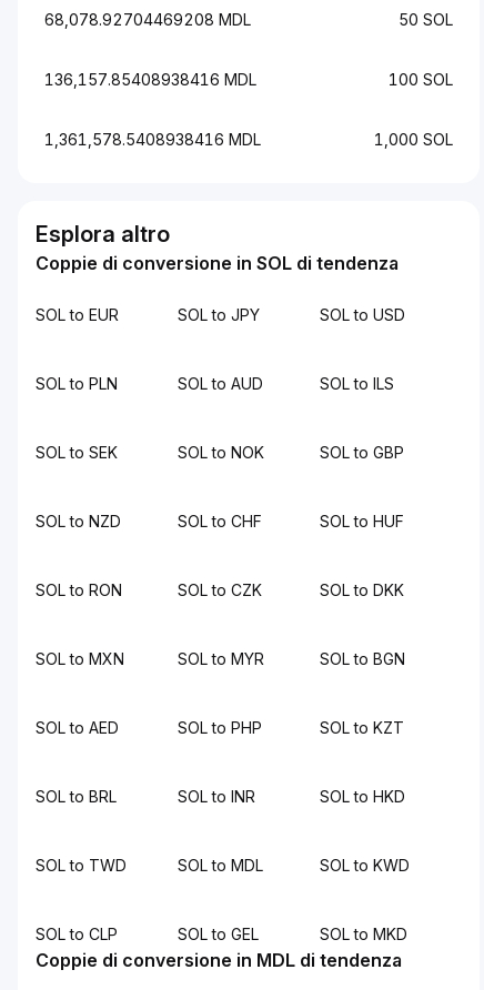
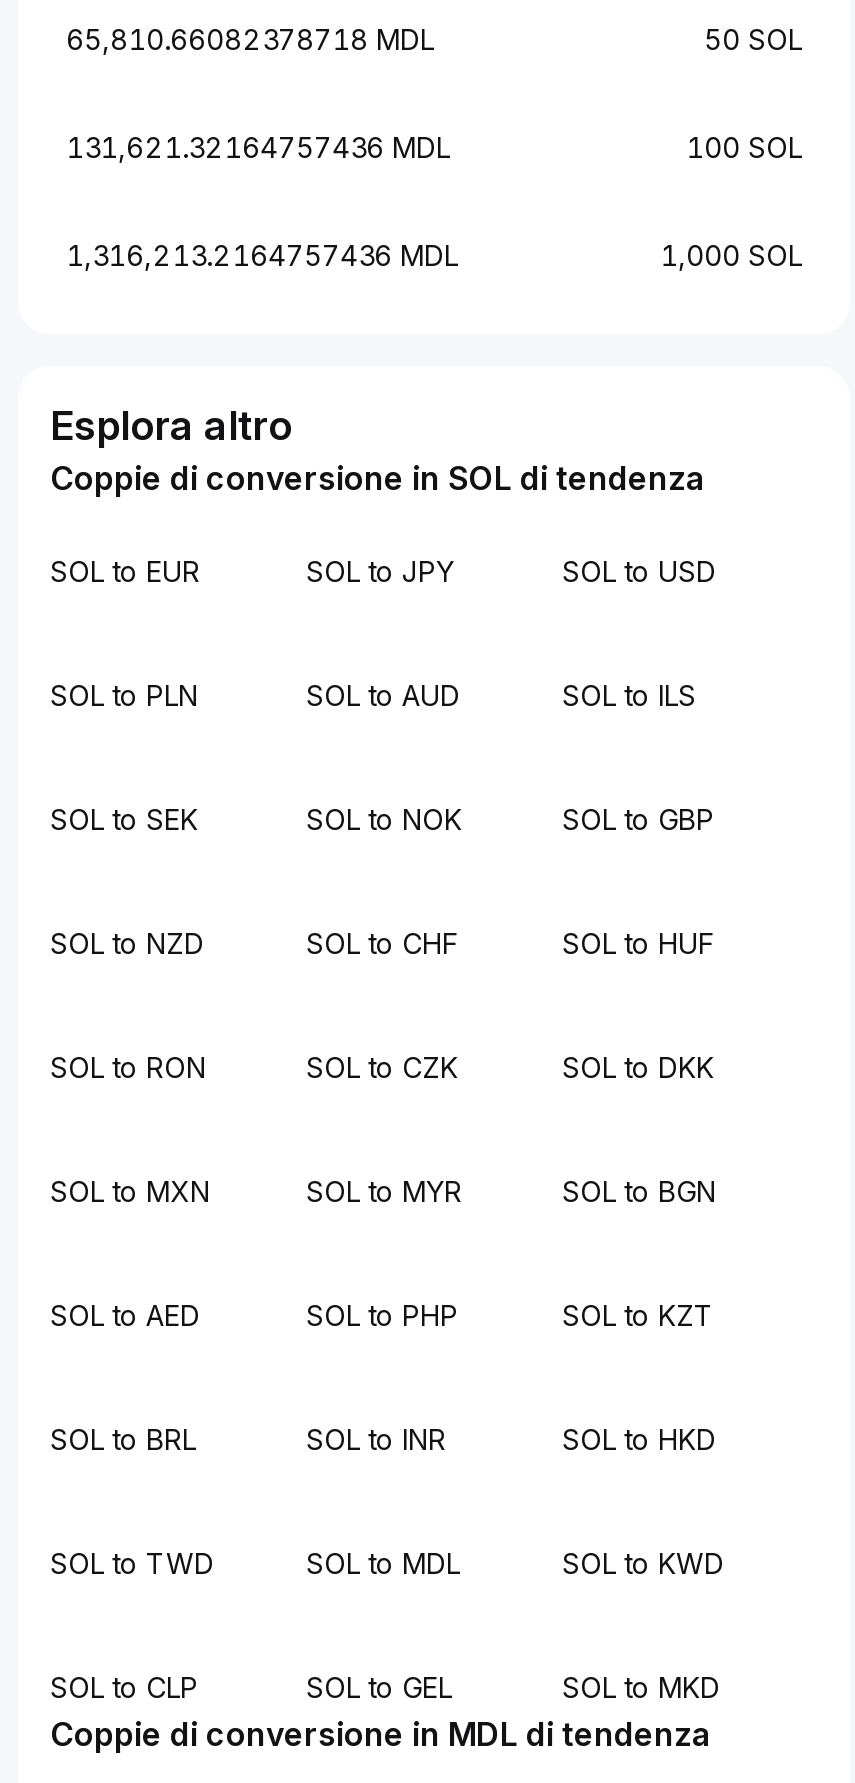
[44,10,251,29] 68,078.92704469208 MDL -> [66,22,434,56] 65,810.66082378718 MDL
[44,70,256,89] 136,157.85408938416 MDL -> [66,130,450,164] 131,621.32164757436 MDL
[44,130,261,149] 1,361,578.5408938416 MDL -> [66,238,458,272] 1,316,213.2164757436 MDL

